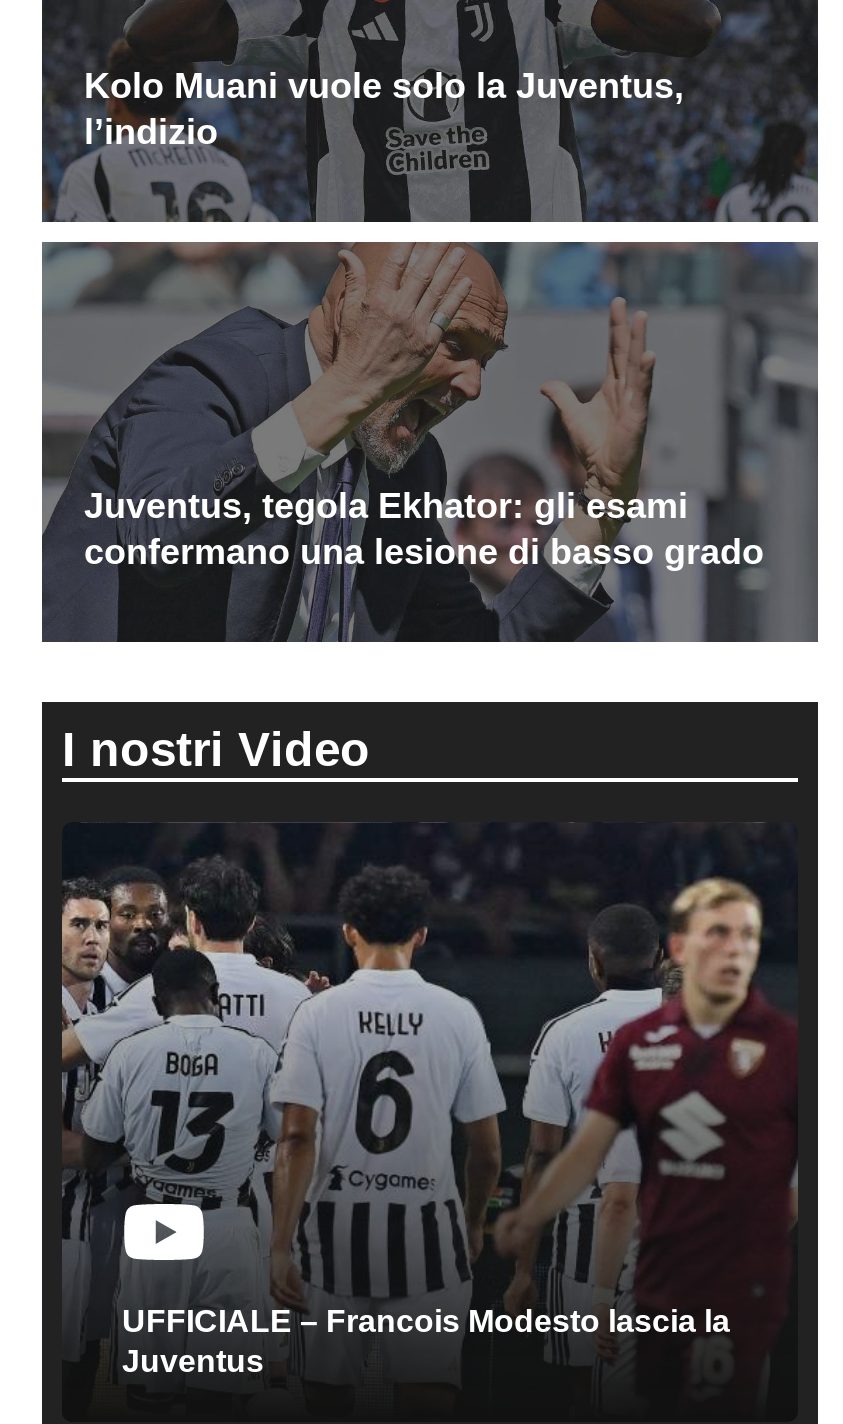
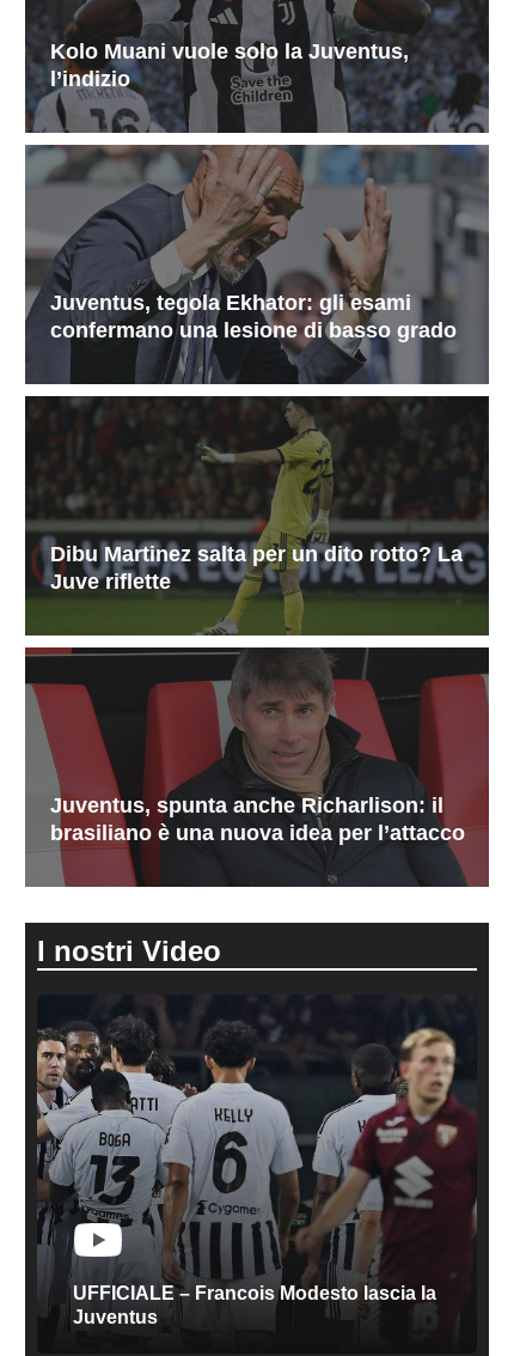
none -> [25,395,489,594] [image] | Dibu Martinez salta per un dito rotto? La | Juve riflette
none -> [25,646,489,887] [image] | Juventus, spunta anche Richarlison: il | brasiliano è una nuova idea per l’attacco

